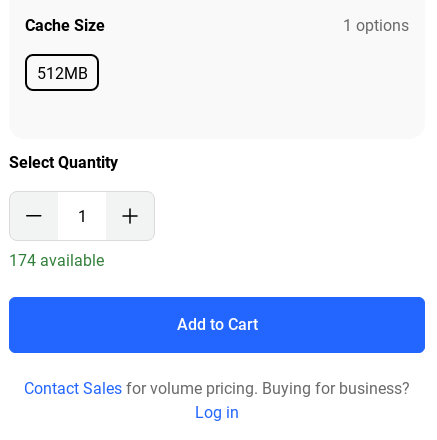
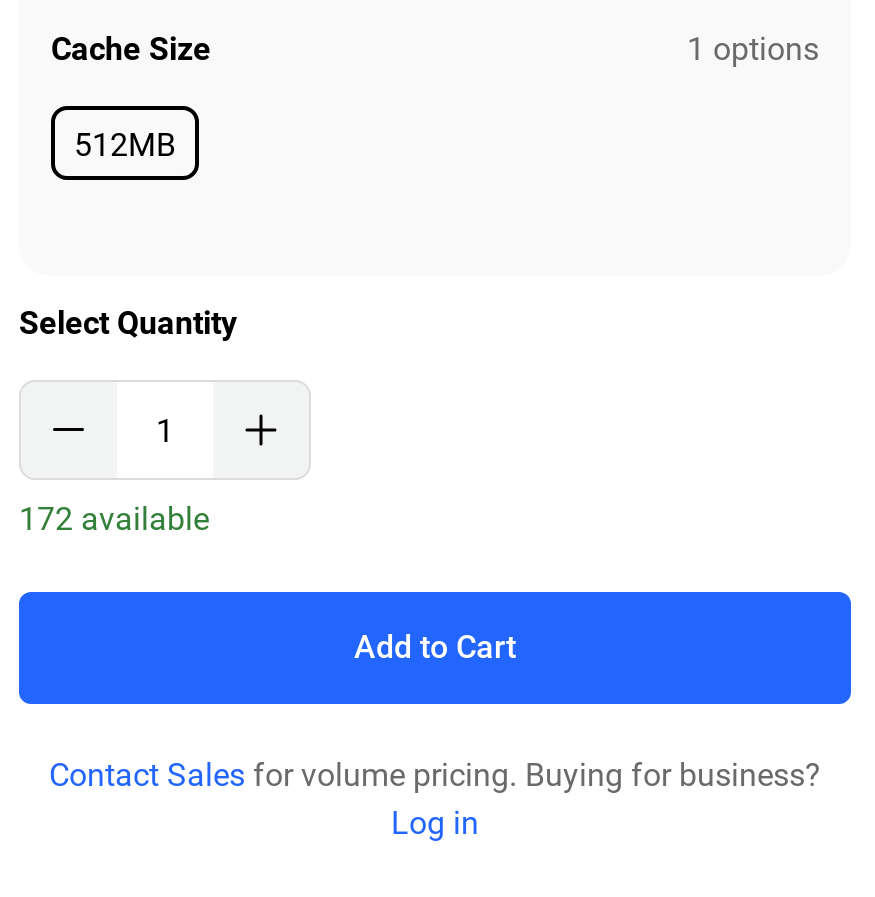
[9,251,104,270] 174 available -> [19,501,209,539] 172 available

